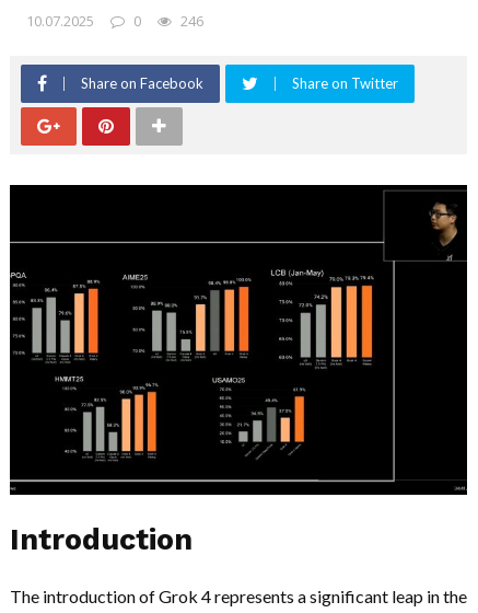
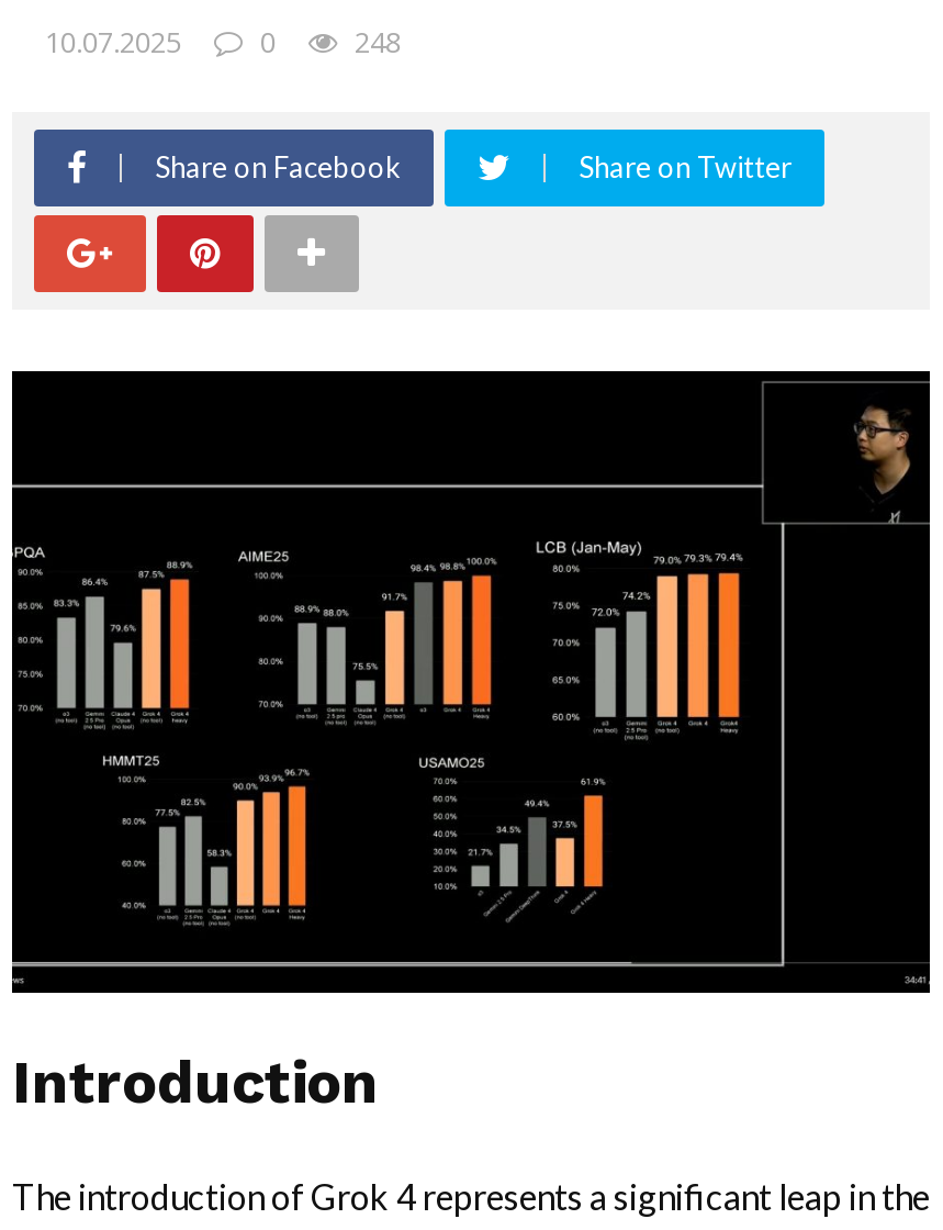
[26,11,203,31] 10.07.2025 0 246 -> [45,22,401,62] 10.07.2025 0 248

